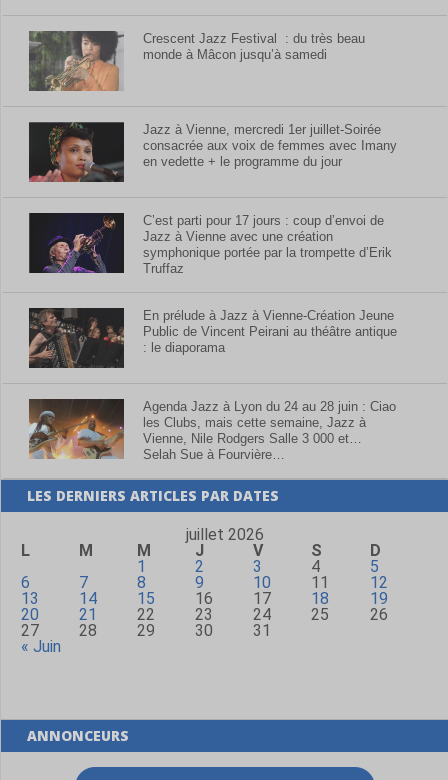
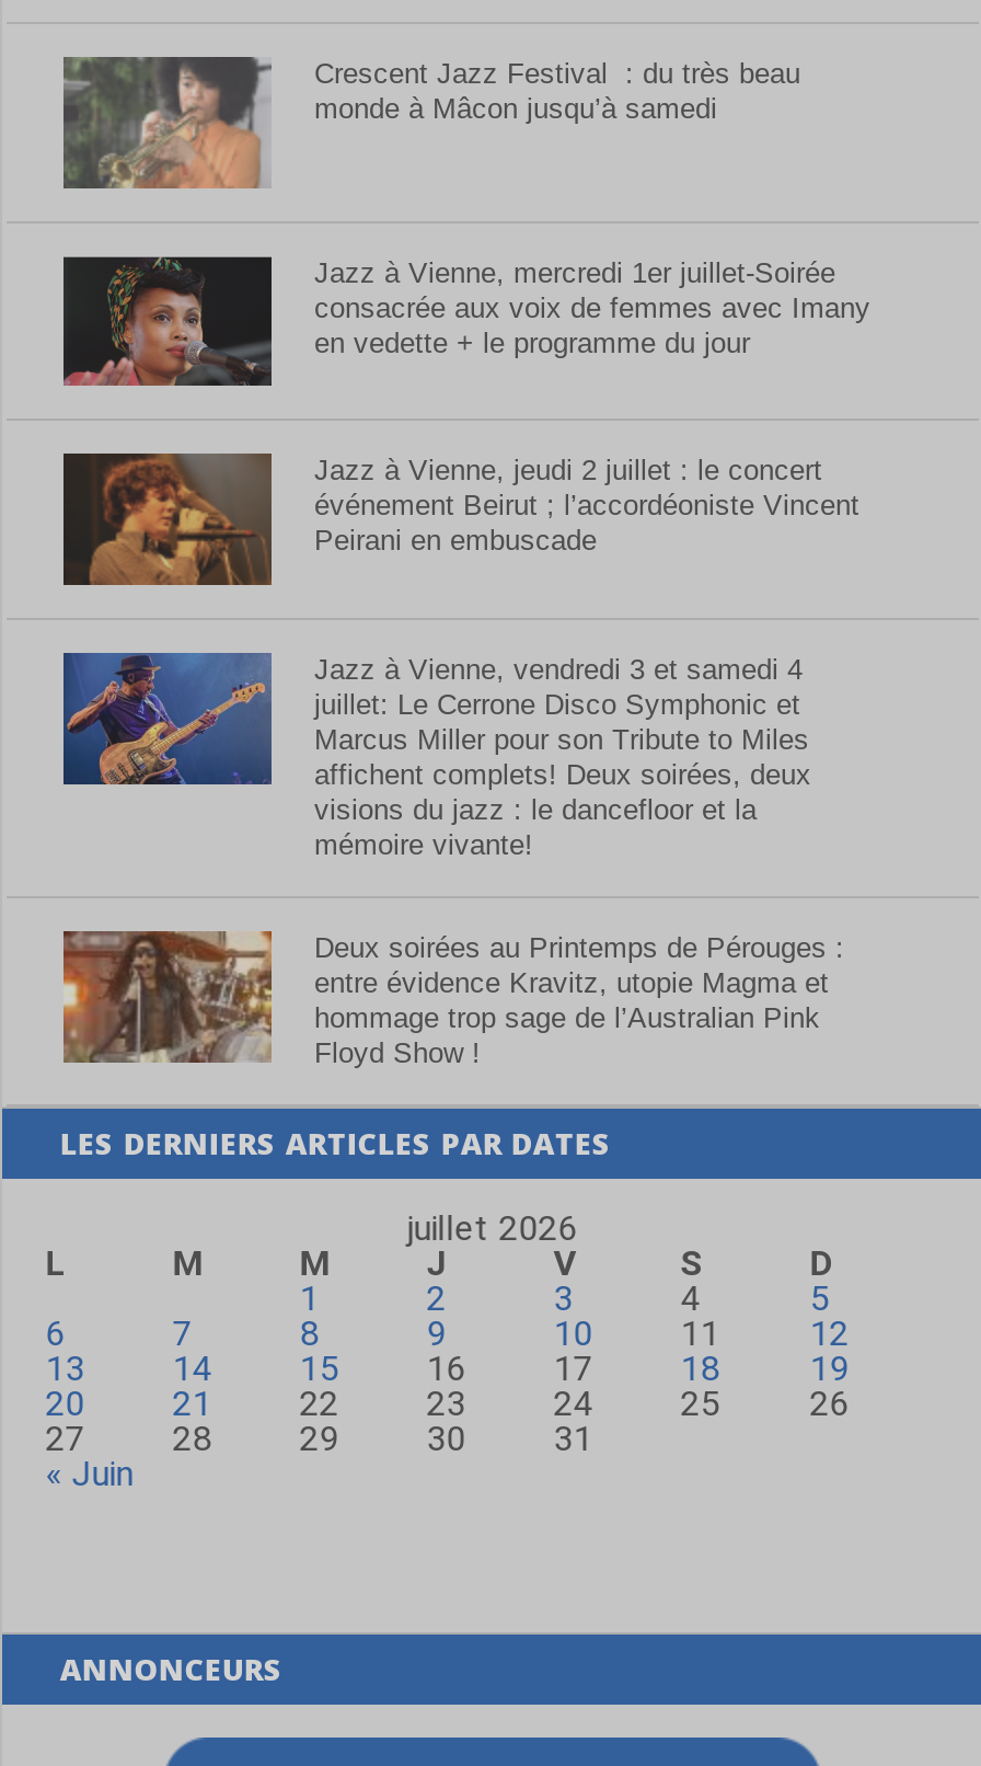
[32,212,392,276] [image] | C’est parti pour 17 jours : coup d’envoi de | Jazz à Vienne avec une création | symphonique portée par la trompette d’Erik | Truffaz -> [72,451,859,587] [image] | Jazz à Vienne, jeudi 2 juillet : le concert | événement Beirut ; l’accordéoniste Vincent | Peirani en embuscade
[28,303,397,369] [image] | En prélude à Jazz à Vienne-Création Jeune | Public de Vincent Peirani au théâtre antique | : le diaporama -> [61,651,811,862] [image] | Jazz à Vienne, vendredi 3 et samedi 4 | juillet: Le Cerrone Disco Symphonic et | Marcus Miller pour son Tribute to Miles | affichent complets! Deux soirées, deux | visions du jazz : le dancefloor et la | mémoire vivante!
[29,398,396,462] [image] | Agenda Jazz à Lyon du 24 au 28 juin : Ciao | les Clubs, mais cette semaine, Jazz à | Vienne, Nile Rodgers Salle 3 000 et… | Selah Sue à Fourvière… -> [61,929,844,1070] [image] | Deux soirées au Printemps de Pérouges : | entre évidence Kravitz, utopie Magma et | hommage trop sage de l’Australian Pink | Floyd Show !

